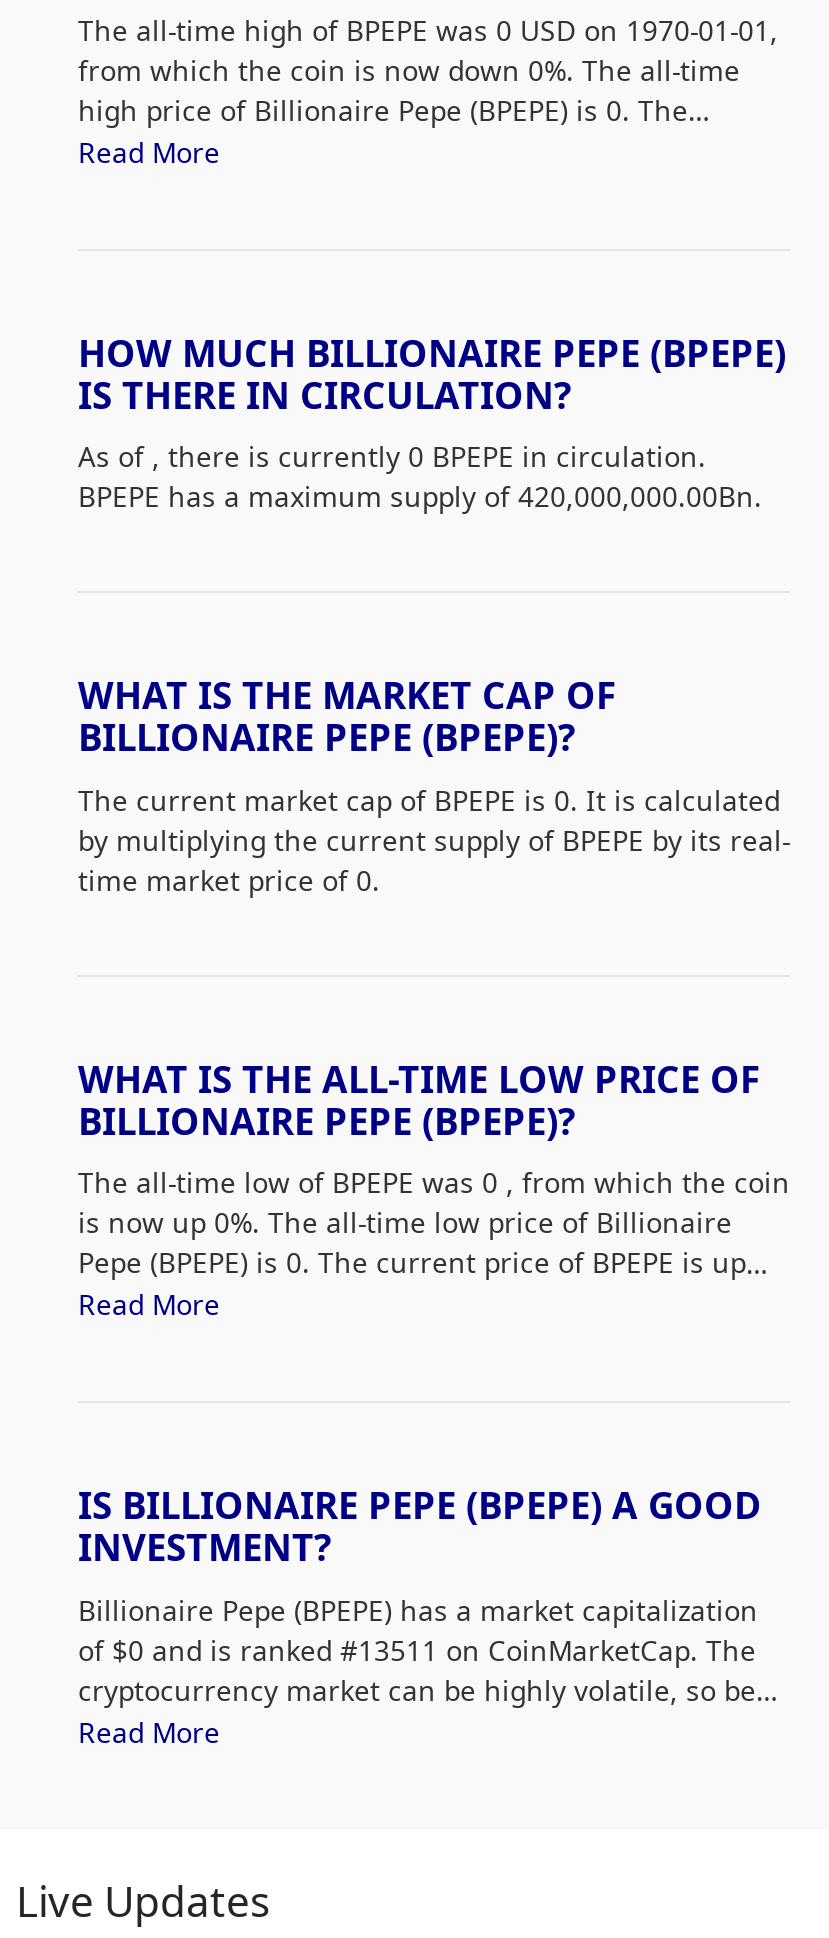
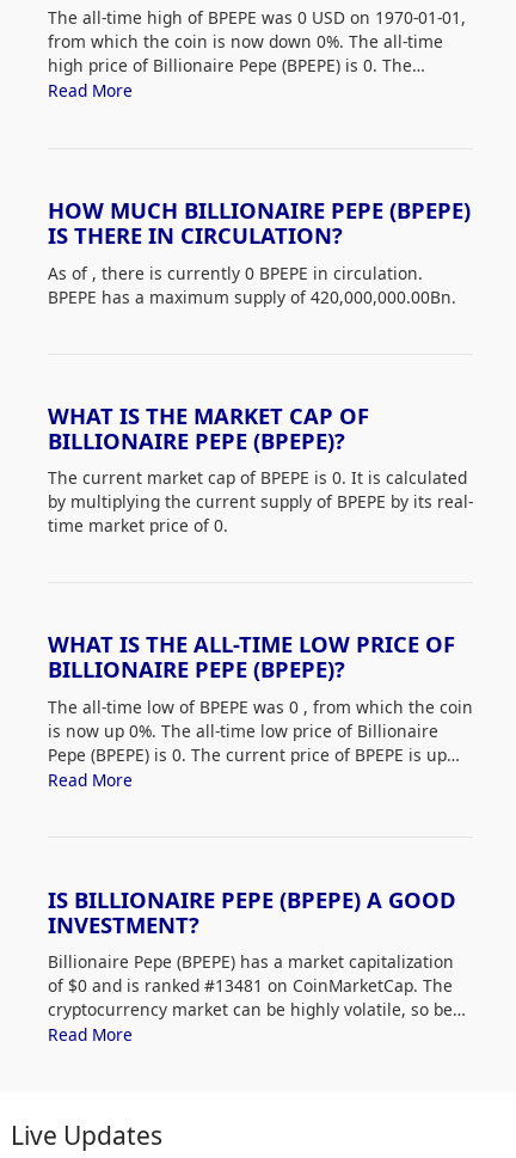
[78,1630,756,1668] of $0 and is ranked #13511 on CoinMarketCap. The -> [48,974,453,997] of $0 and is ranked #13481 on CoinMarketCap. The

